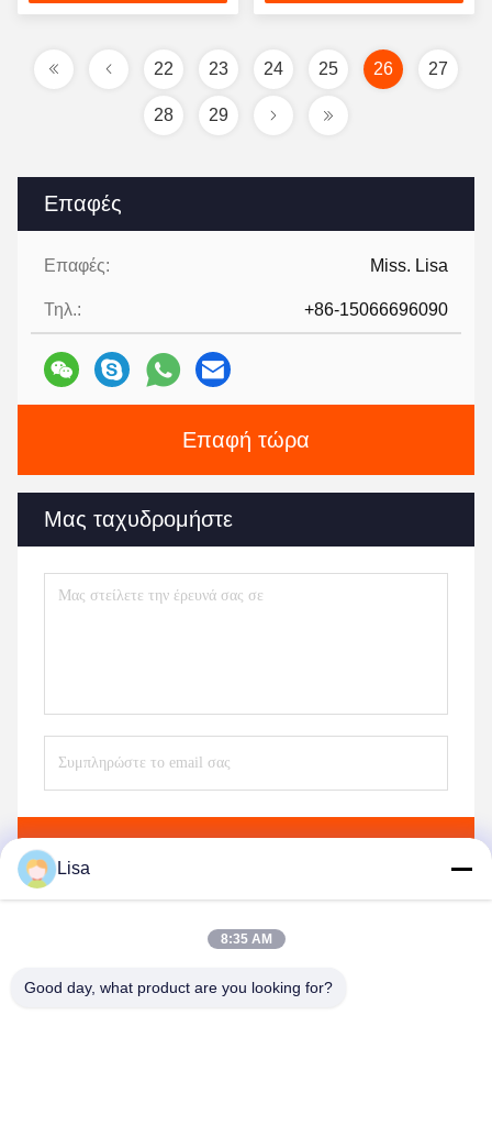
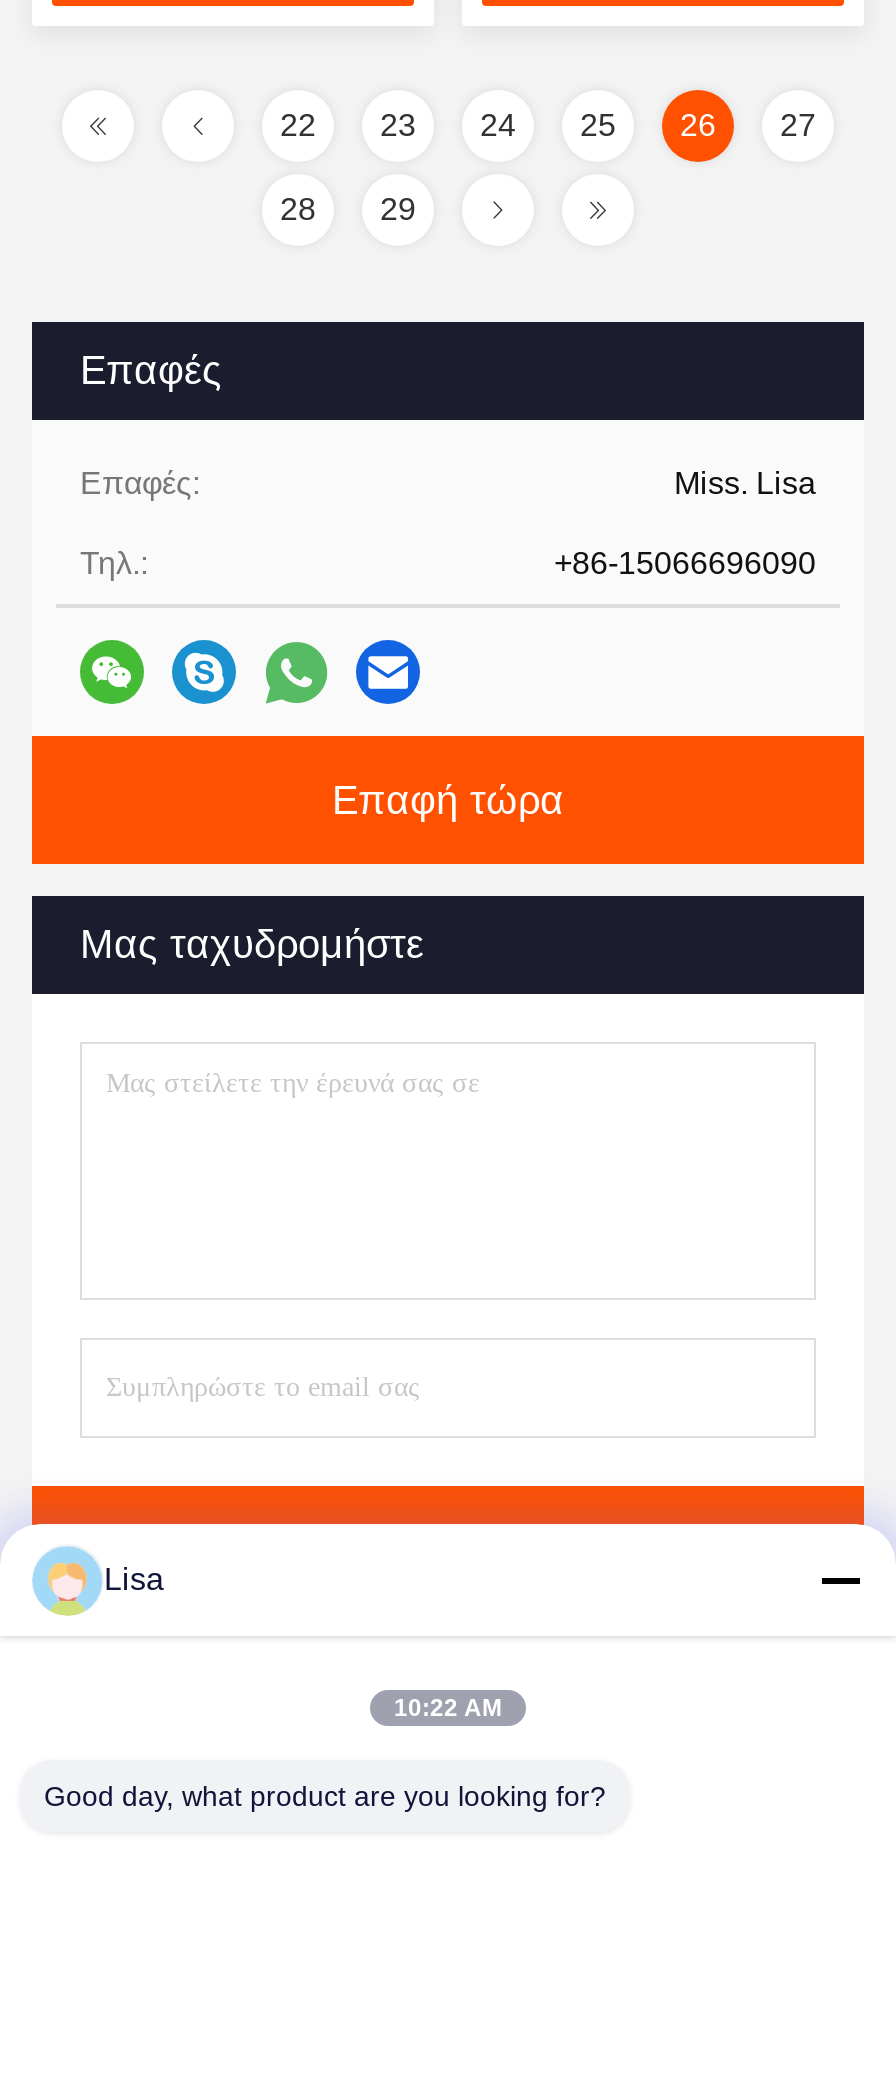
[220,931,272,947] 8:35 AM -> [394,1694,502,1722] 10:22 AM

